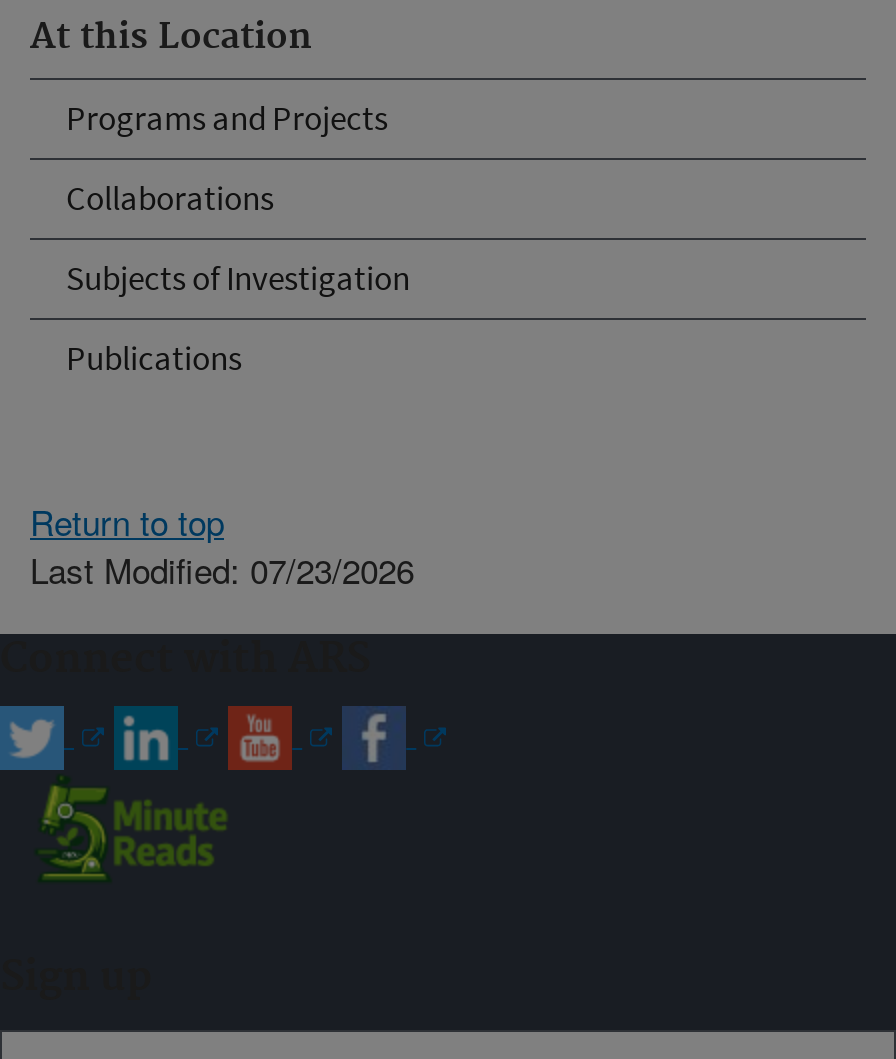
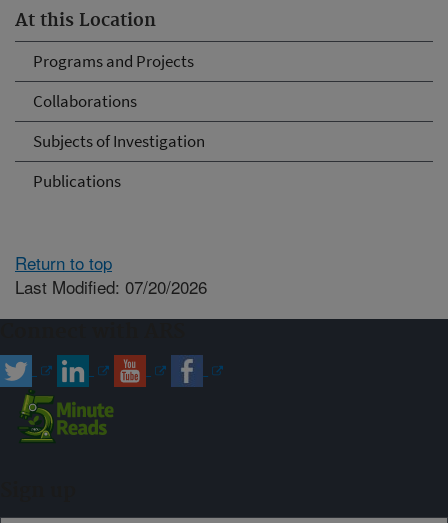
[30,543,414,593] Last Modified: 07/23/2026 -> [15,273,207,298] Last Modified: 07/20/2026

